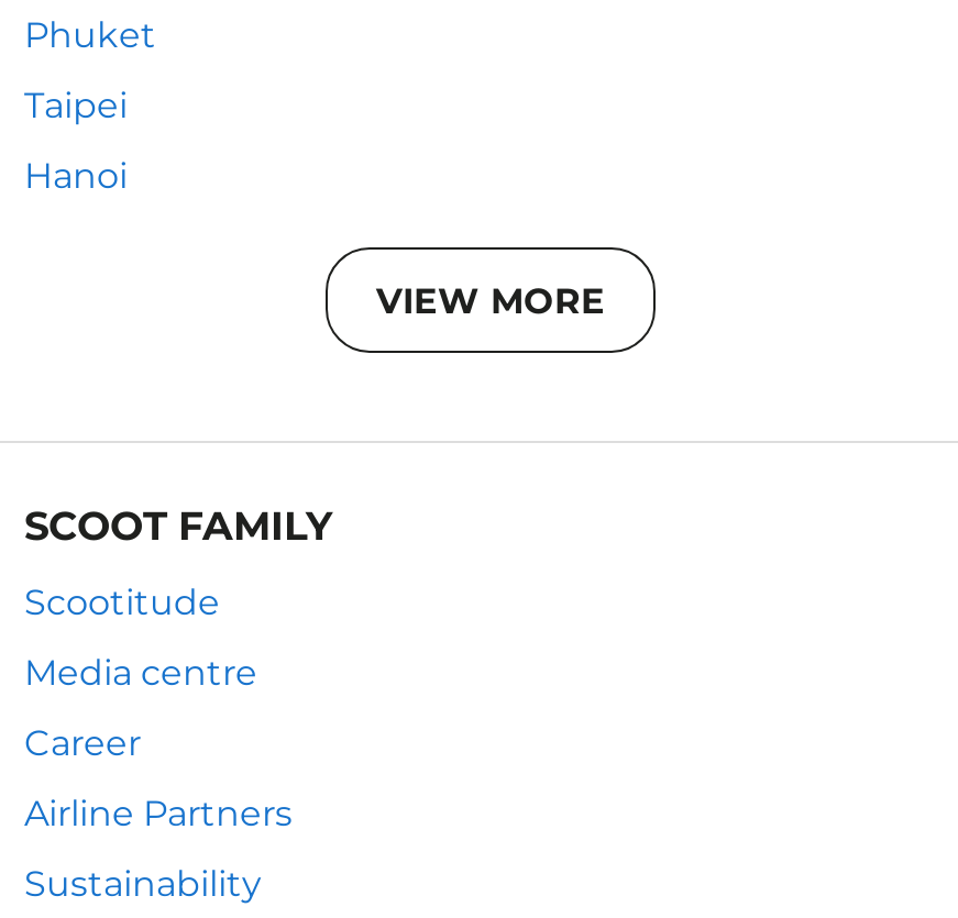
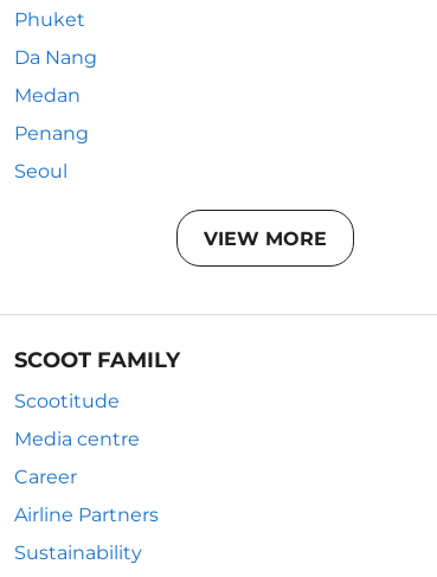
[24,85,128,197] Taipei | Hanoi -> [14,46,97,182] Da Nang | Medan | Penang | Seoul

